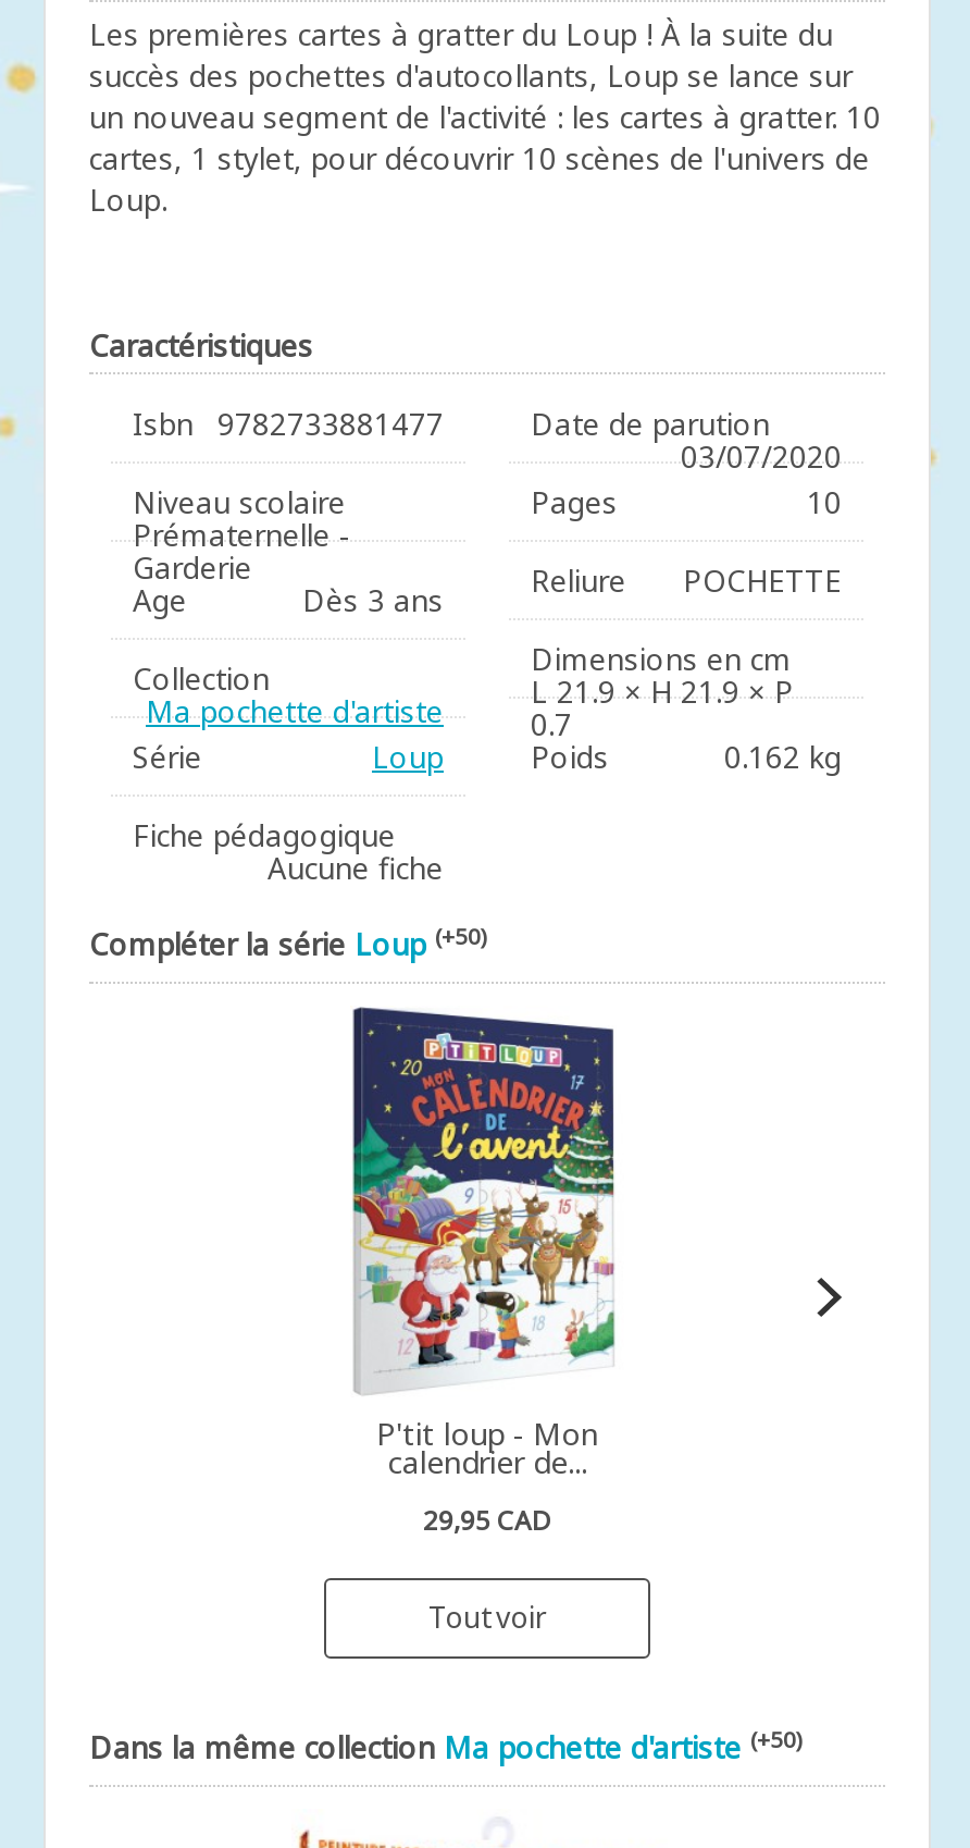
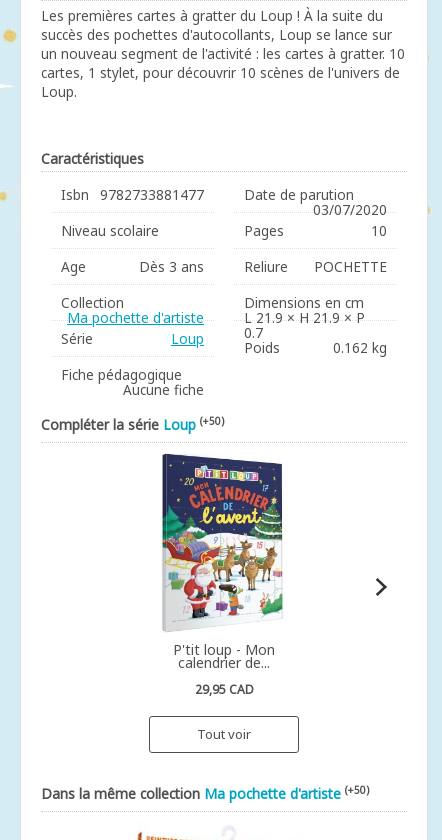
[133,514,350,588] Prématernelle - | Garderie -> none

